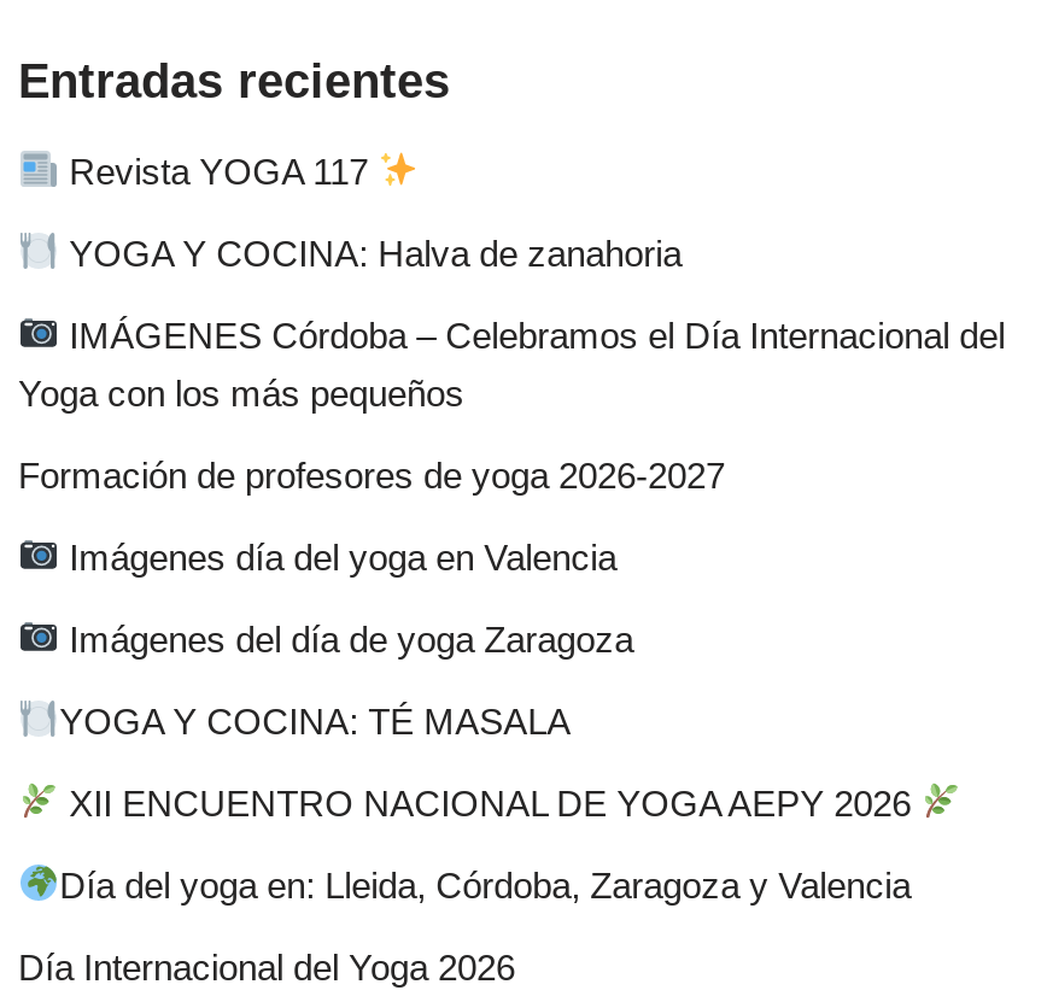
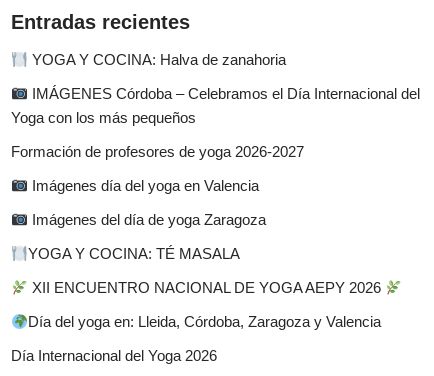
[59,151,378,192] Revista YOGA 117 -> none

